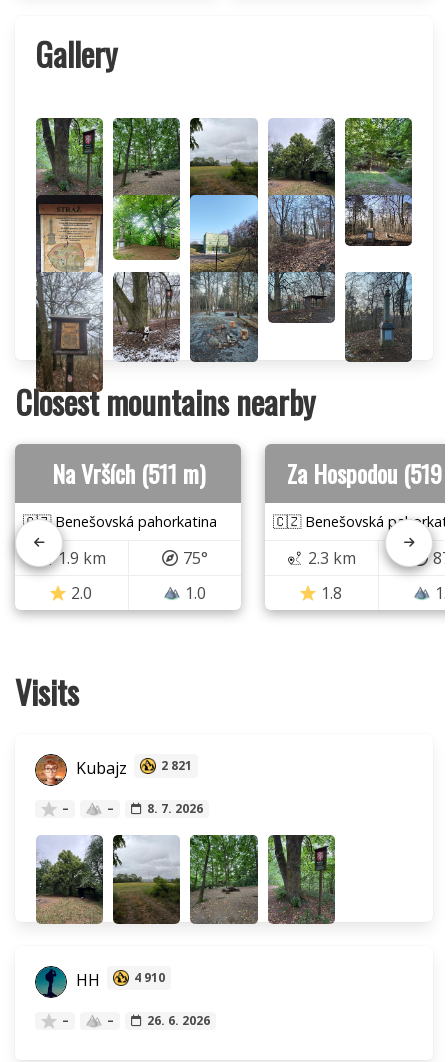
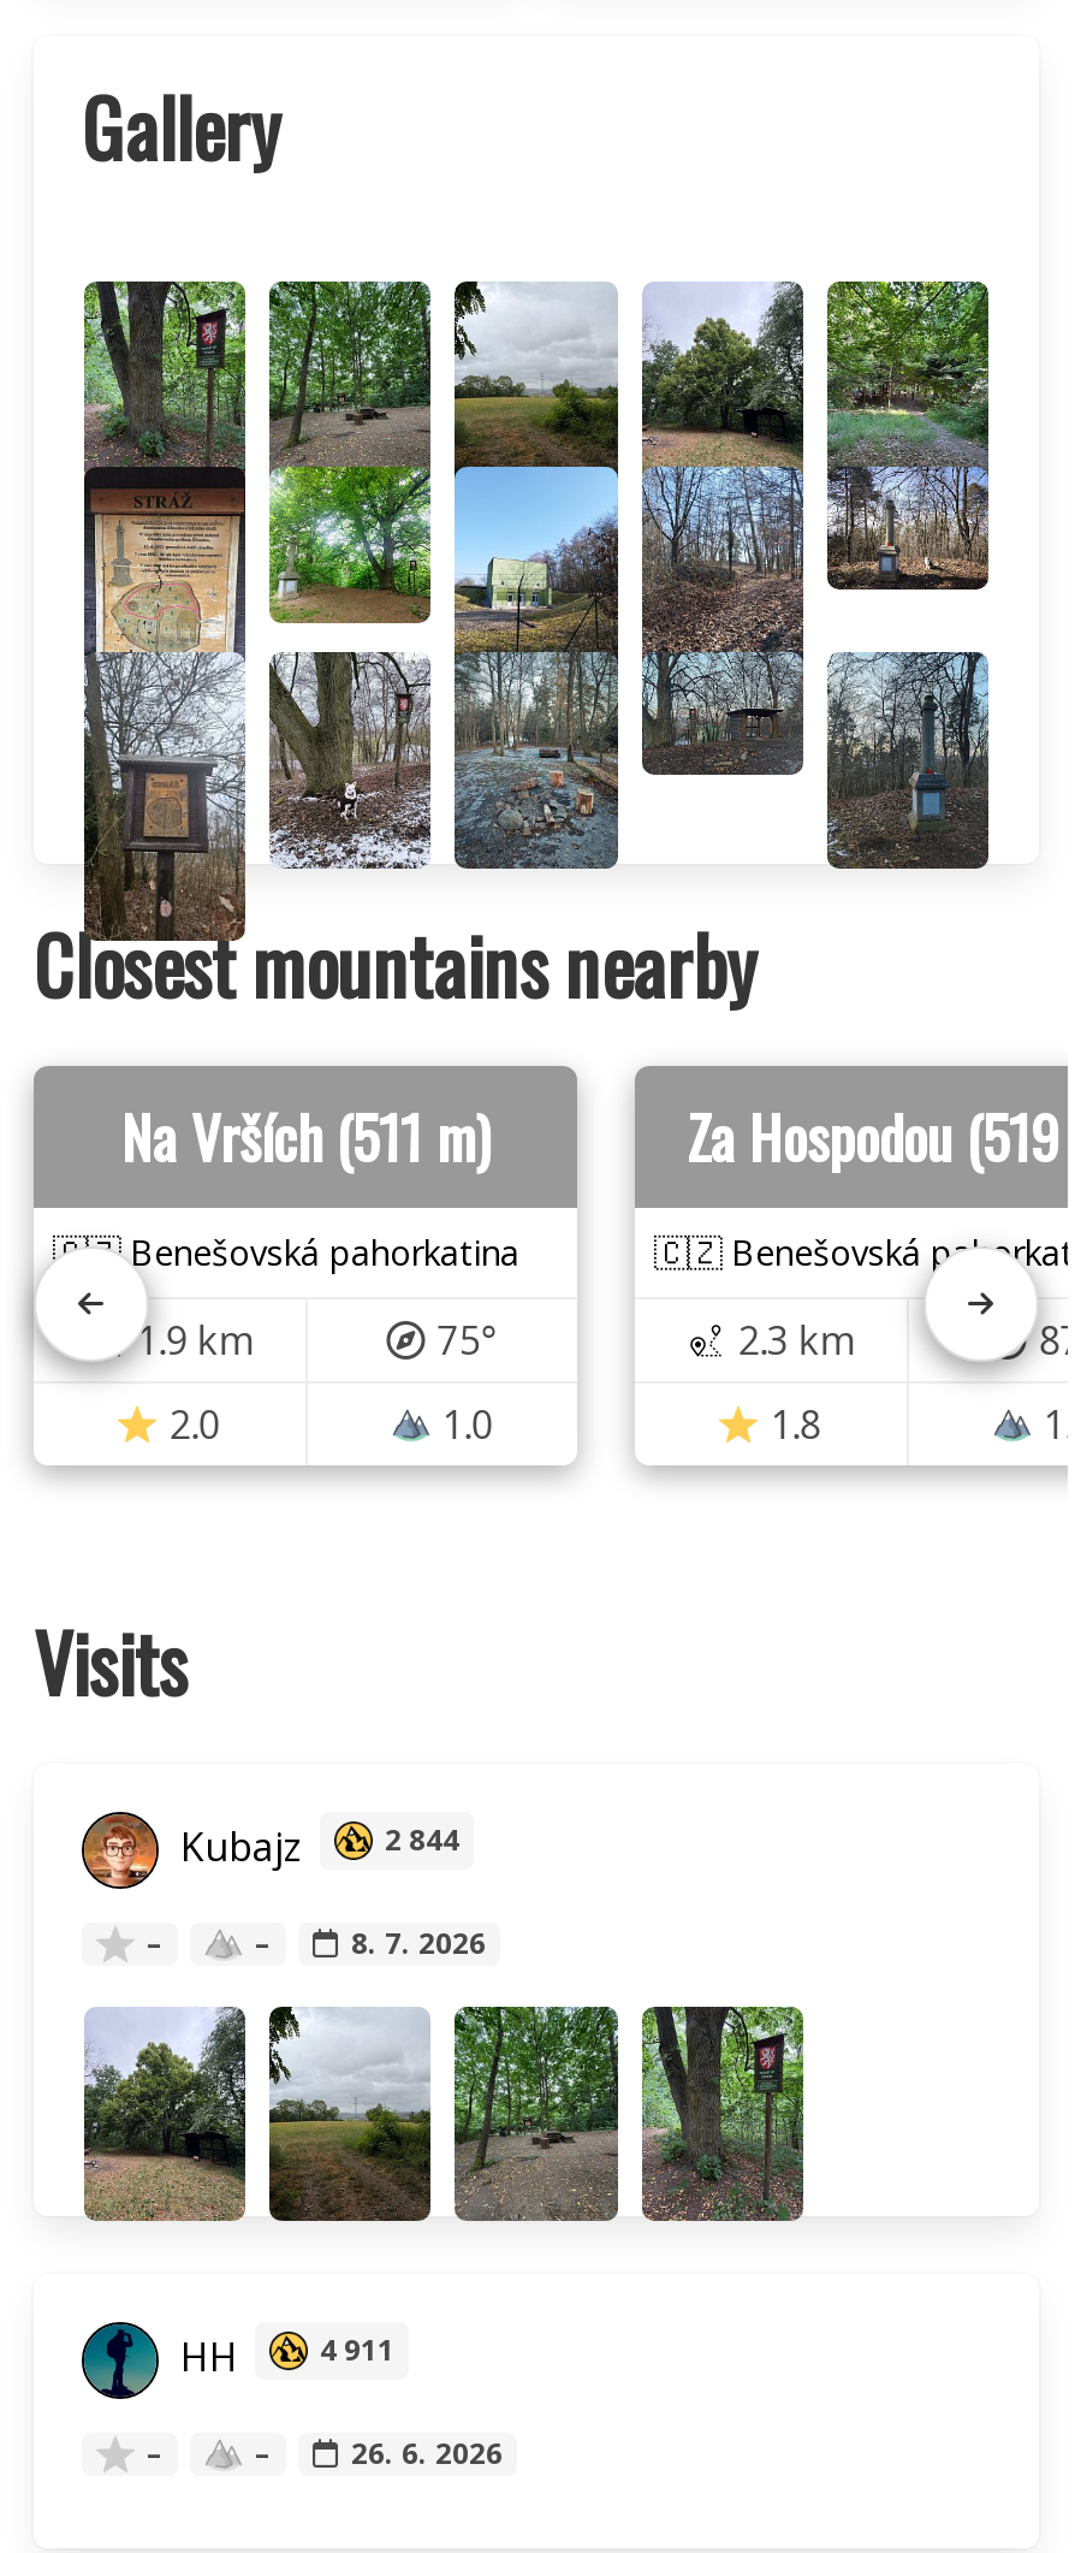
[72,757,192,779] Kubajz 2 821 -> [171,1819,459,1872] Kubajz 2 844
[72,969,165,991] HH 4 910 -> [171,2329,394,2382] HH 4 911

